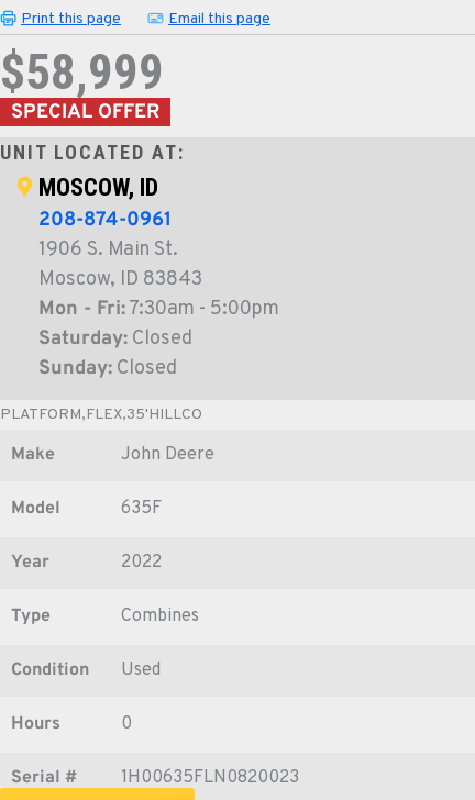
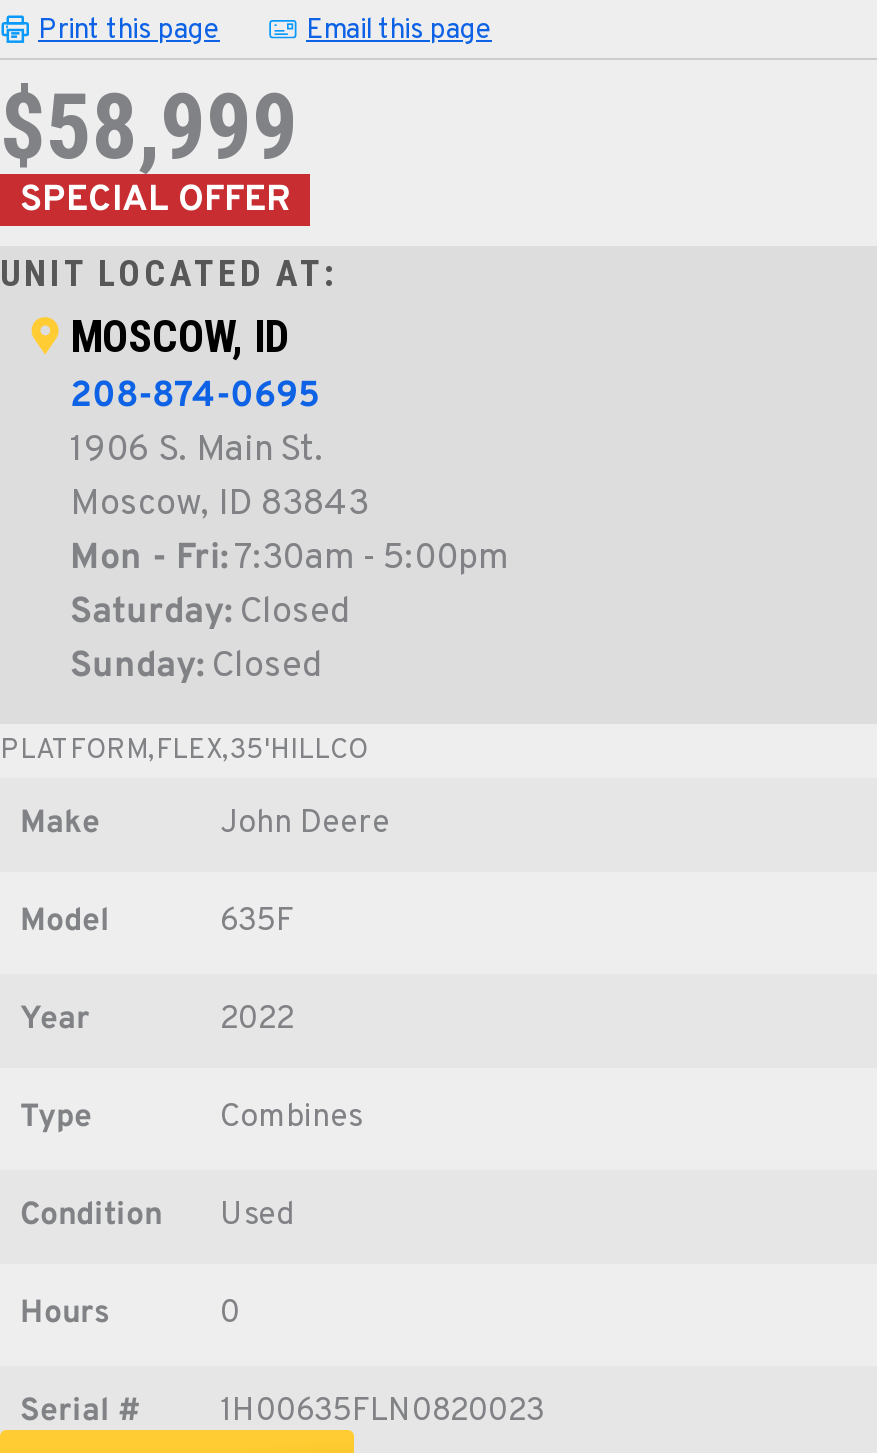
[38,207,172,232] 208-874-0961 -> [70,373,320,419] 208-874-0695

